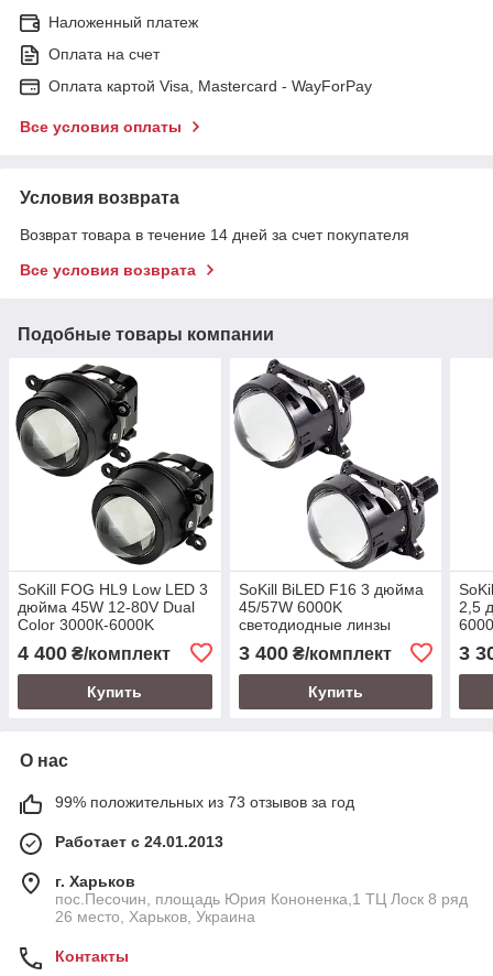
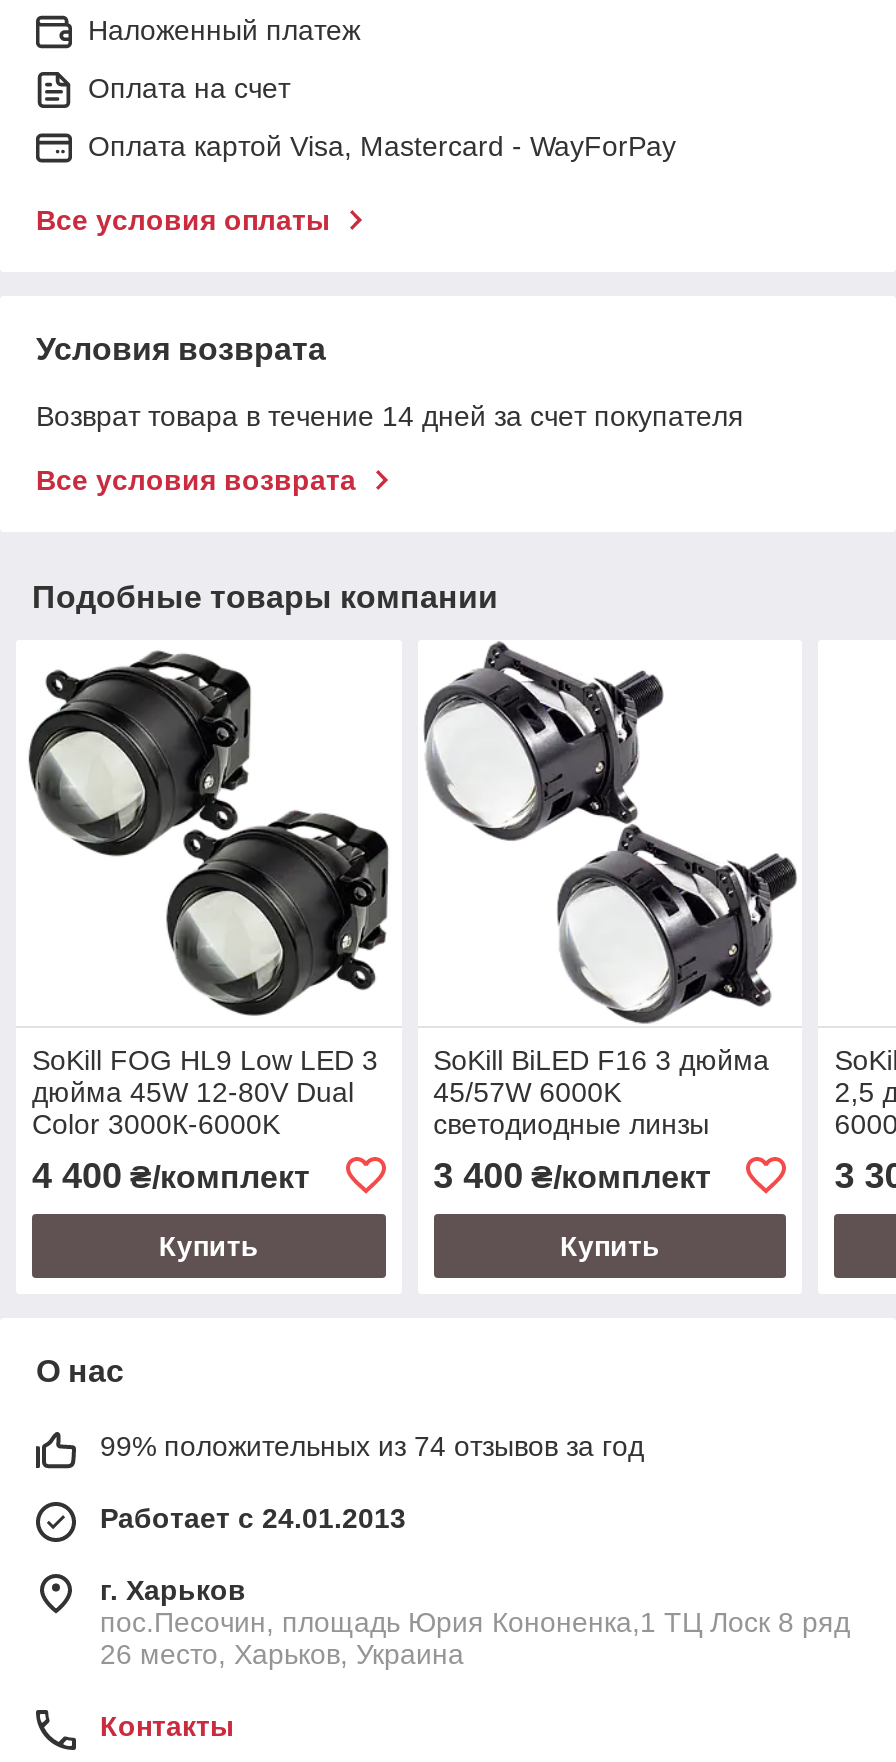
[55,793,354,811] 99% положительных из 73 отзывов за год -> [100,1430,644,1462] 99% положительных из 74 отзывов за год

